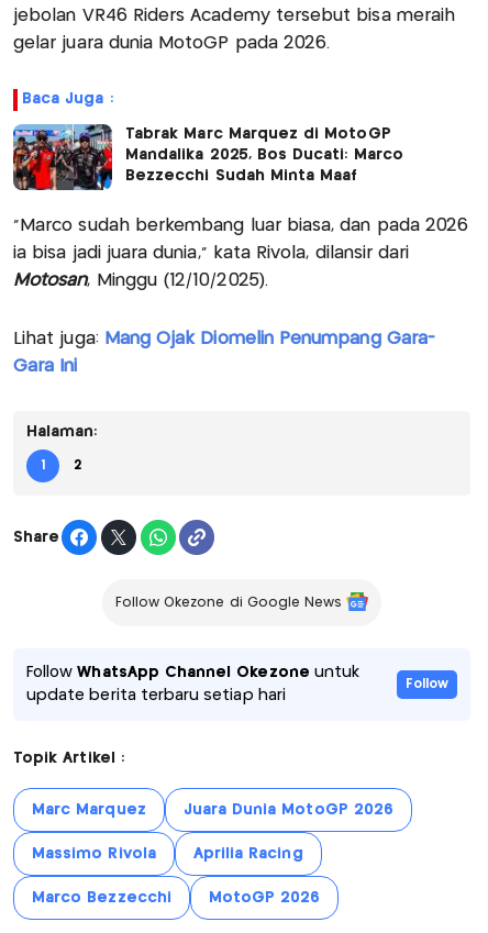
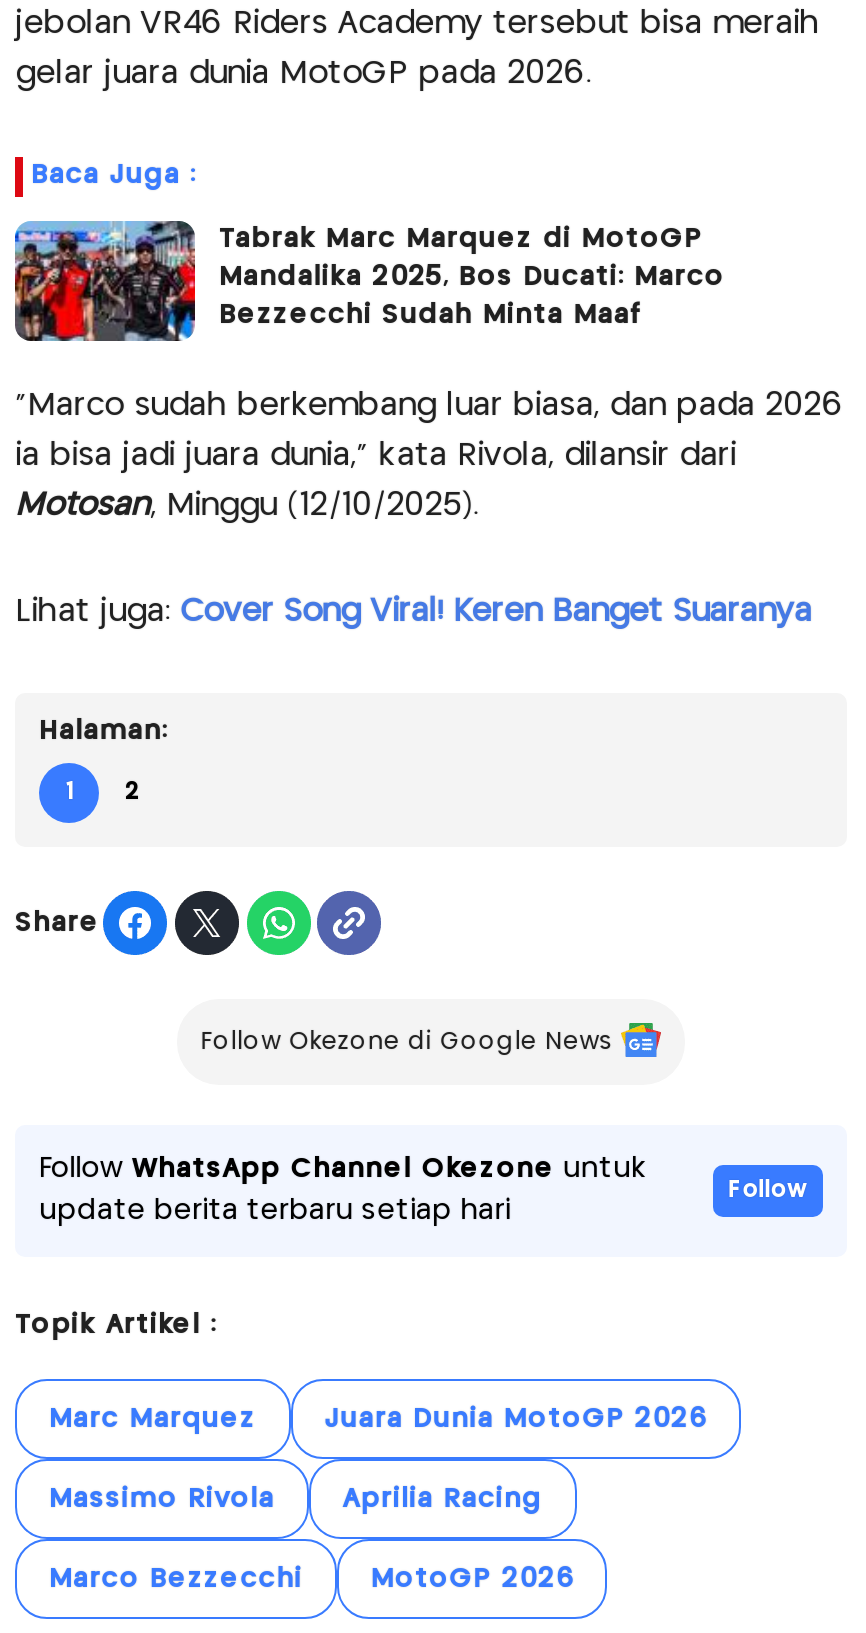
[13,331,435,375] Lihat juga: Mang Ojak Diomelin Penumpang Gara- | Gara Ini -> [15,598,812,628] Lihat juga: Cover Song Viral! Keren Banget Suaranya

